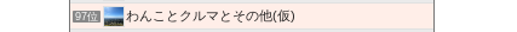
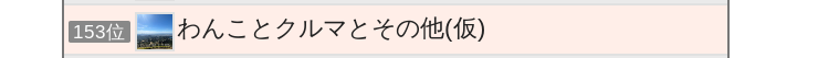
[75,11,98,23] 97位 -> [73,20,126,42] 153位

